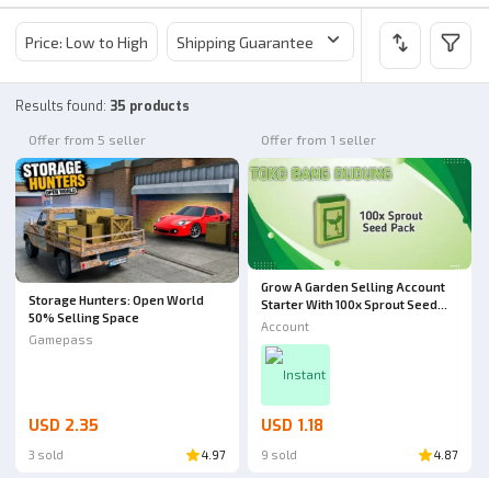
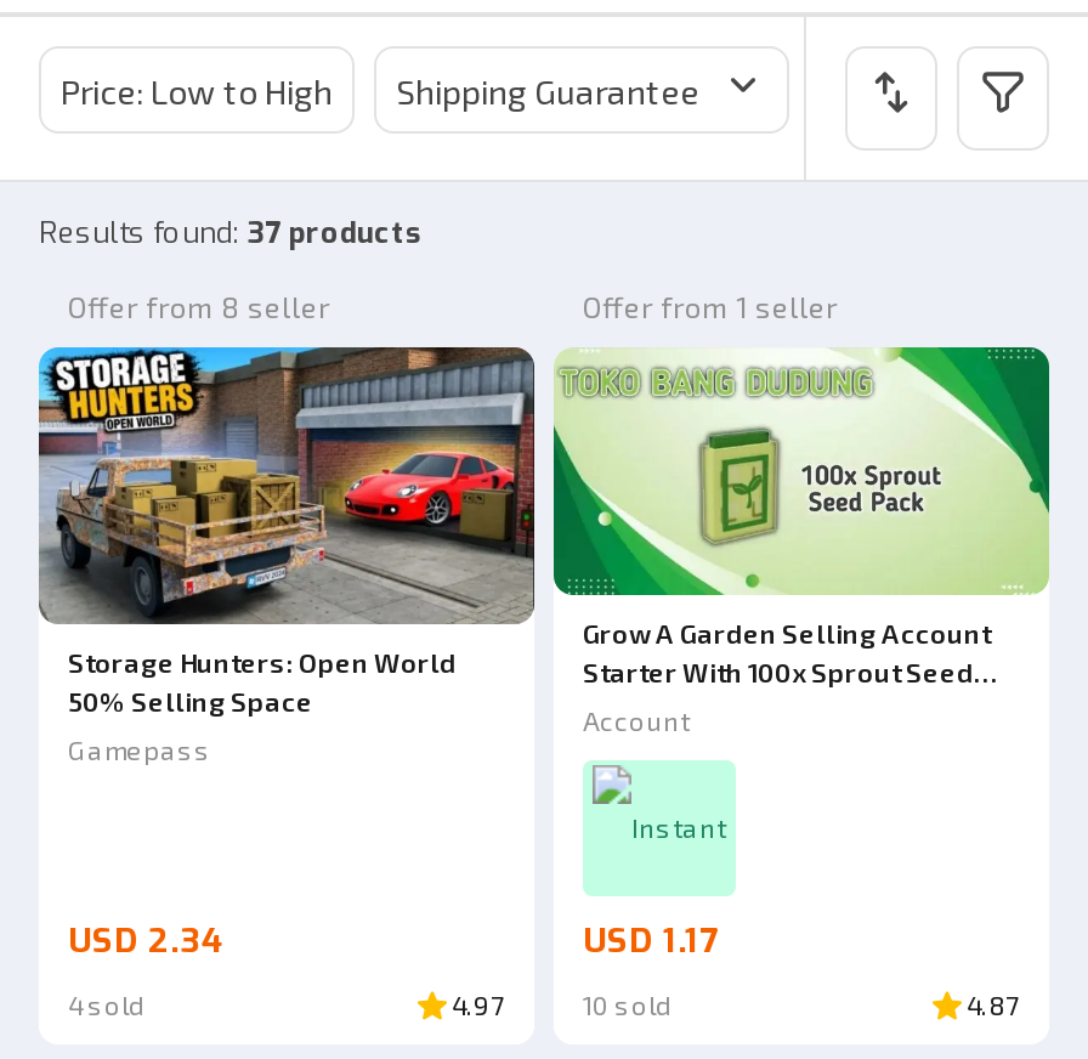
[15,98,190,115] Results found: 35 products -> [39,214,423,253] Results found: 37 products
[29,132,146,147] Offer from 5 seller -> [68,289,330,323] Offer from 8 seller
[29,416,99,436] USD 2.35 -> [68,918,223,964] USD 2.34
[261,416,323,436] USD 1.18 -> [583,918,719,964] USD 1.17
[29,447,64,462] 3 sold -> [68,989,146,1020] 4 sold
[261,447,297,462] 9 sold -> [583,989,673,1020] 10 sold

